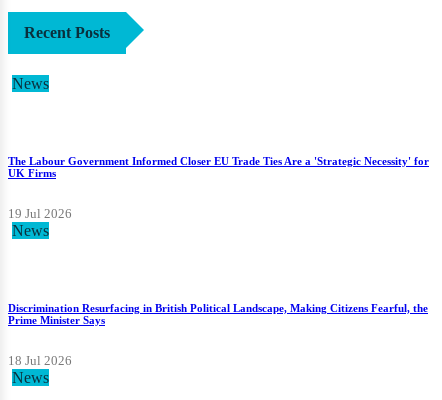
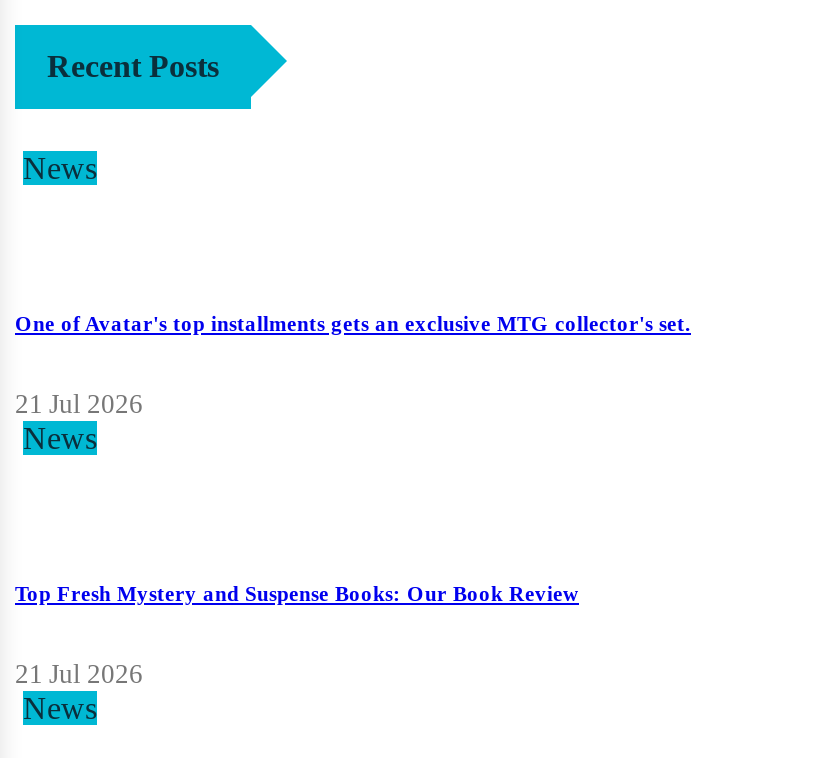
[8,155,429,179] The Labour Government Informed Closer EU Trade Ties Are a 'Strategic Necessity' for | UK Firms -> [15,310,691,334] One of Avatar's top installments gets an exclusive MTG collector's set.
[8,206,72,221] 19 Jul 2026 -> [15,388,143,418] 21 Jul 2026
[8,302,428,326] Discrimination Resurfacing in British Political Landscape, Making Citizens Fearful, the | Prime Minister Says -> [15,580,579,604] Top Fresh Mystery and Suspense Books: Our Book Review
[8,353,72,368] 18 Jul 2026 -> [15,658,143,688] 21 Jul 2026

